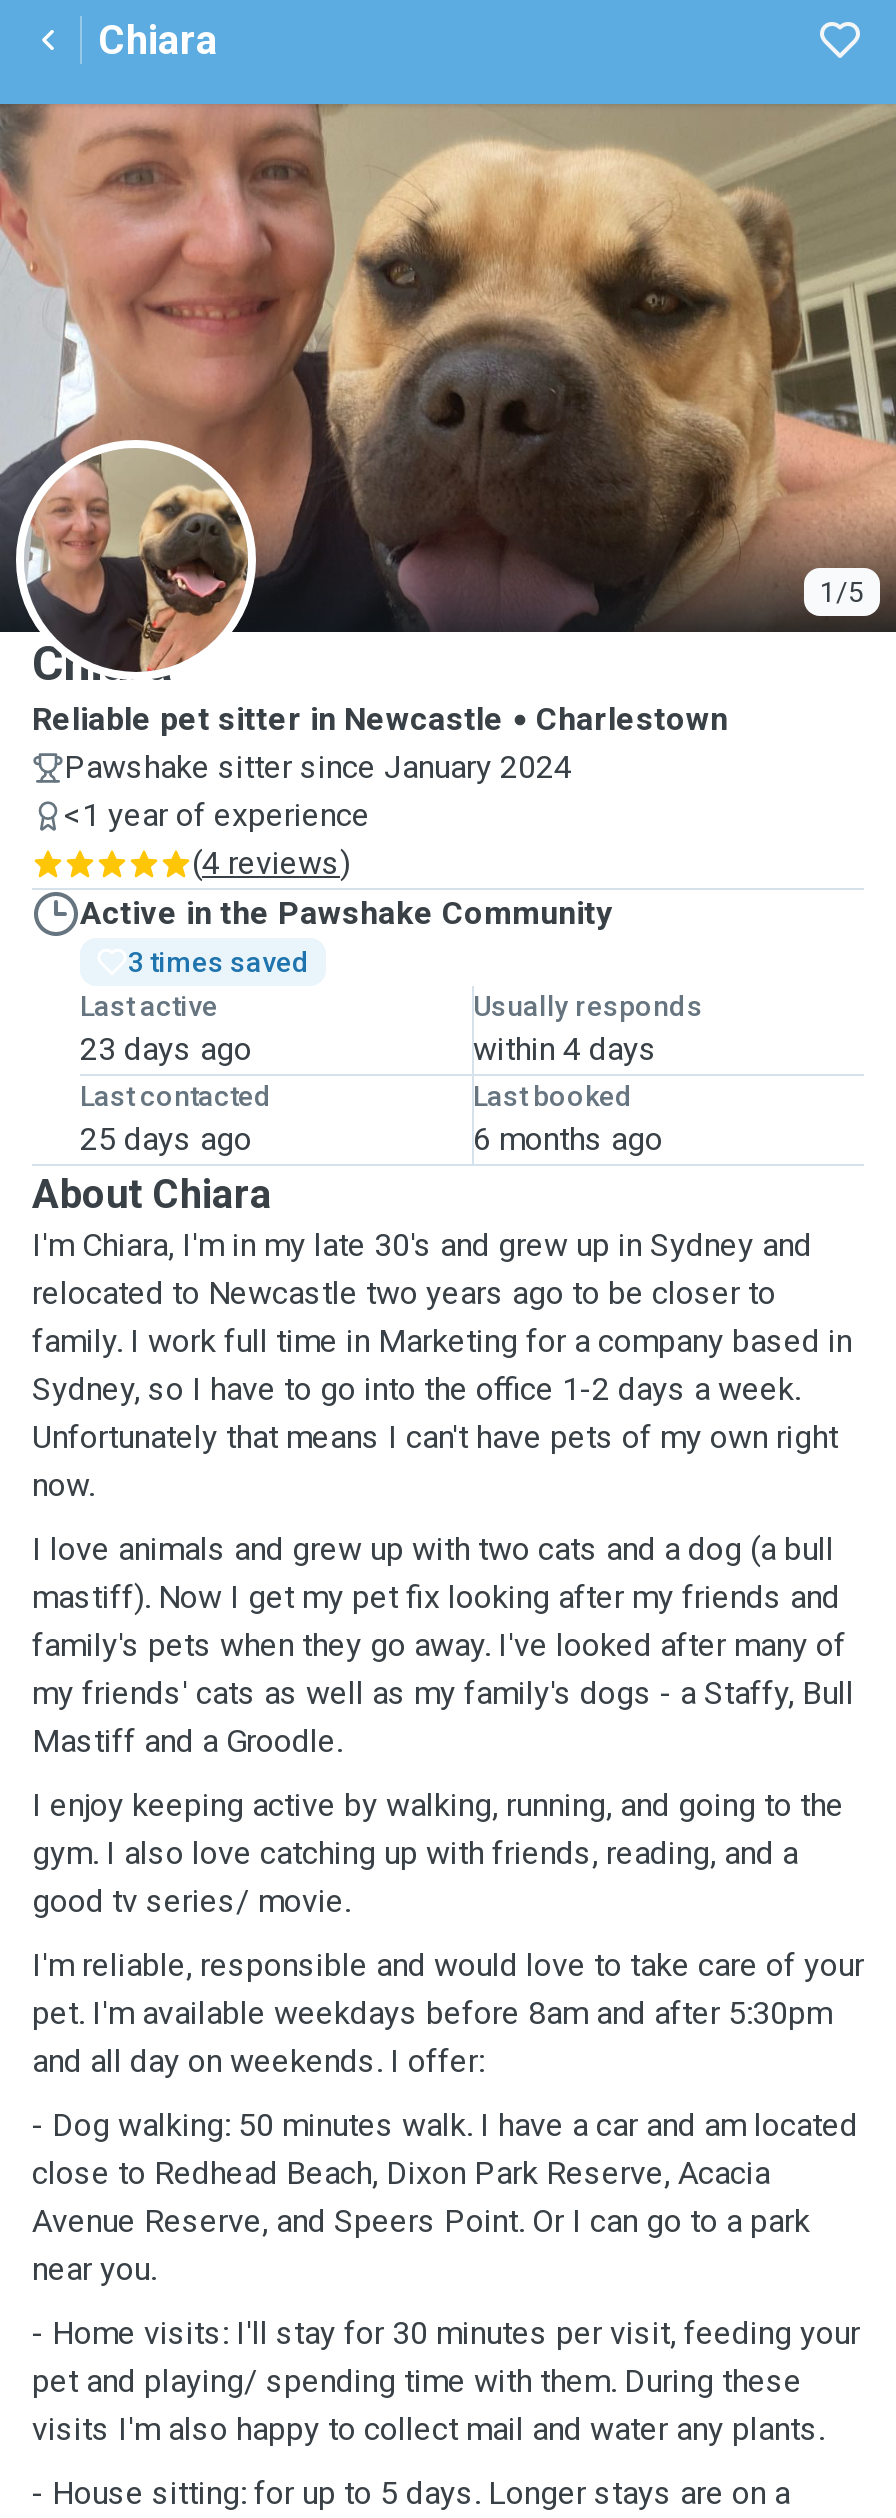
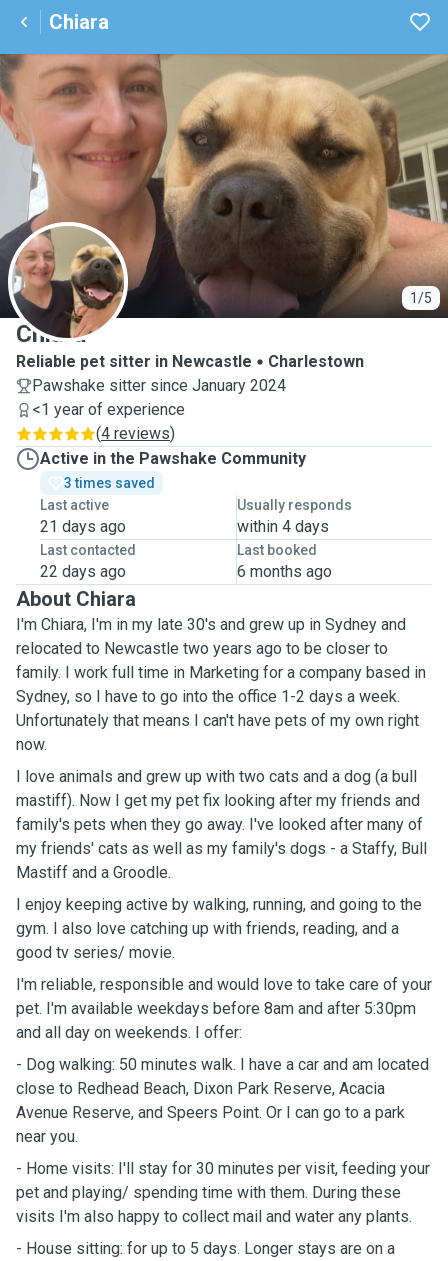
[80,1030,252,1068] 23 days ago -> [40,517,126,536] 21 days ago
[80,1120,252,1158] 25 days ago -> [40,562,126,581] 22 days ago

